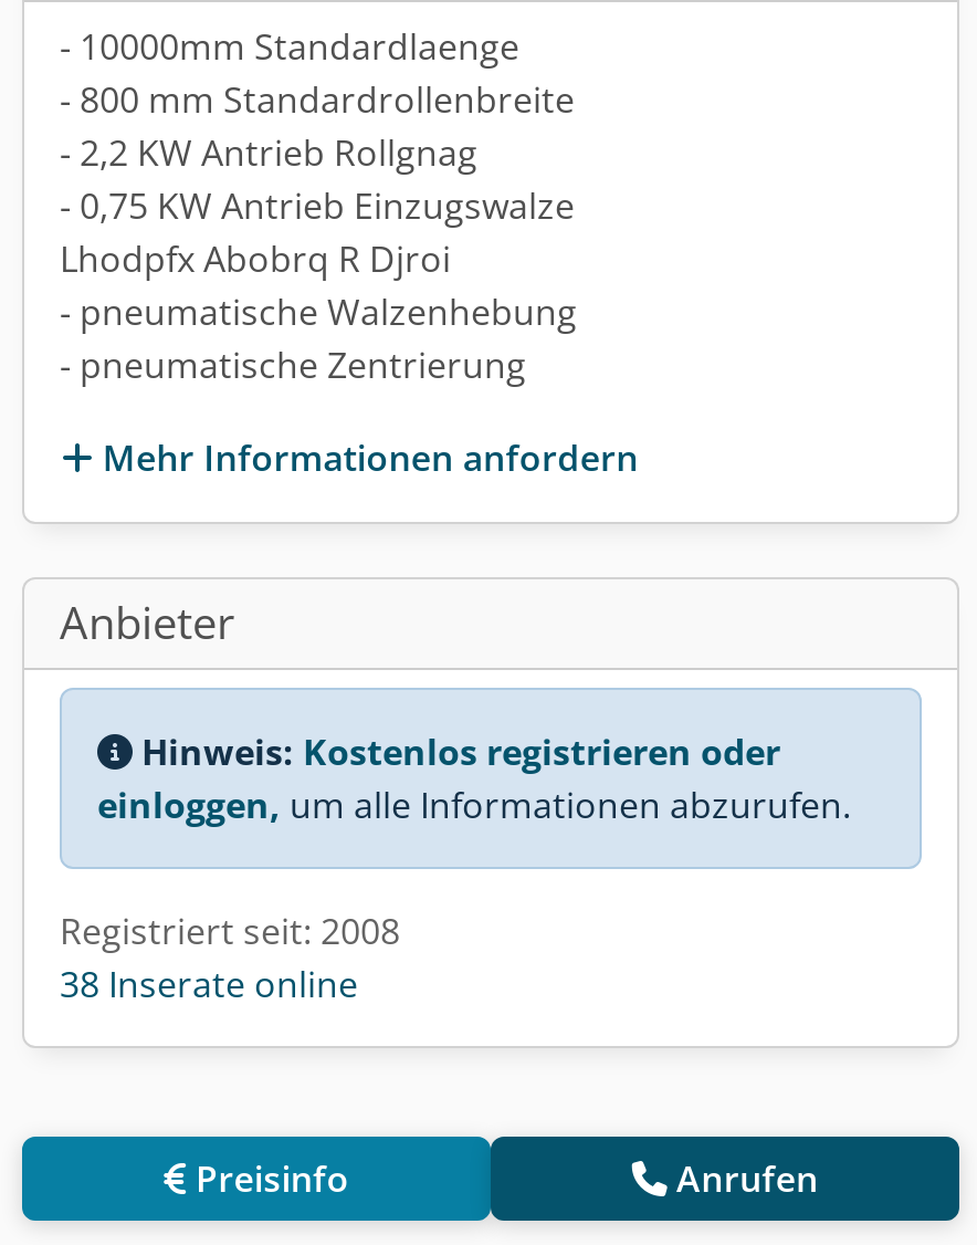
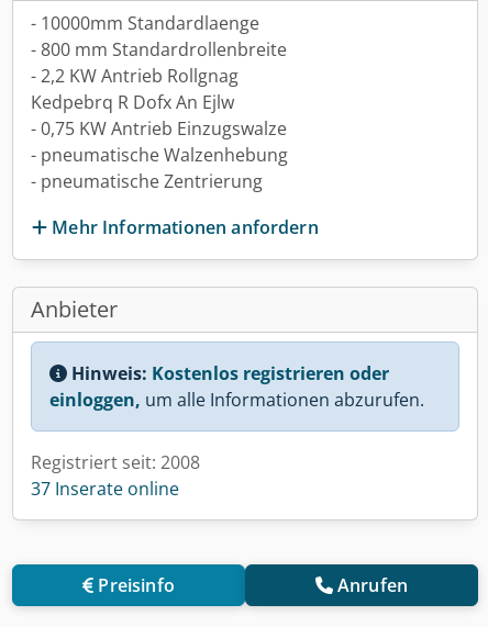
none -> [31,90,234,114] Kedpebrq R Dofx An Ejlw
moved [60,181,575,230] -> [31,116,287,141]: - 0,75 KW Antrieb Einzugswalze
[60,234,451,283] Lhodpfx Abobrq R Djroi -> none
[60,959,358,1008] 38 Inserate online -> [31,476,179,500] 37 Inserate online

